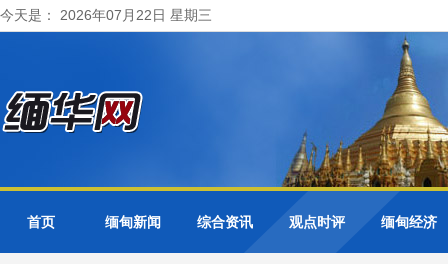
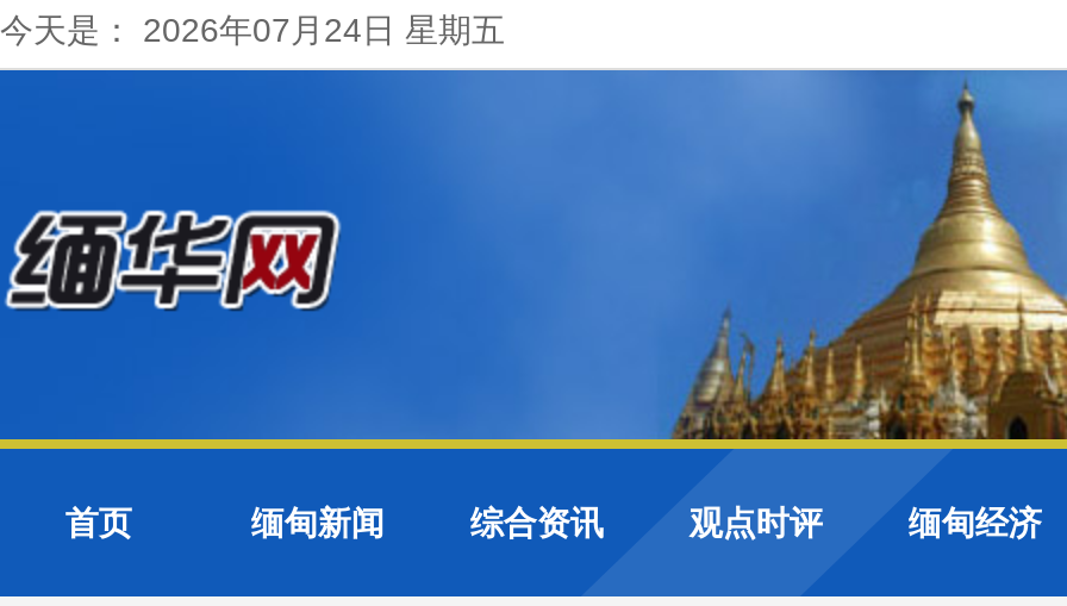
[0,7,212,23] 今天是： 2026年07月22日 星期三 -> [0,11,505,49] 今天是： 2026年07月24日 星期五

